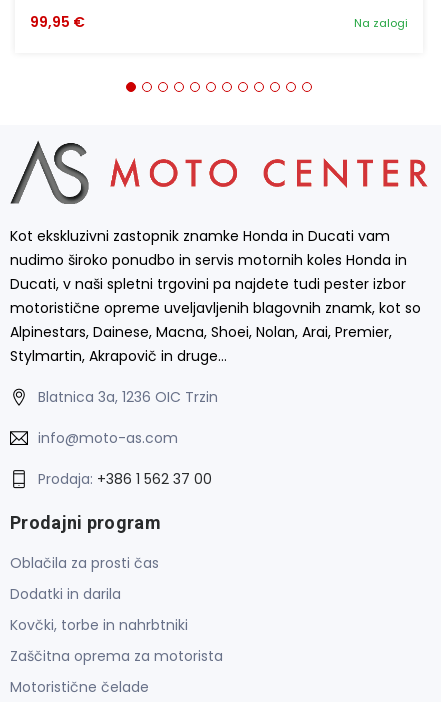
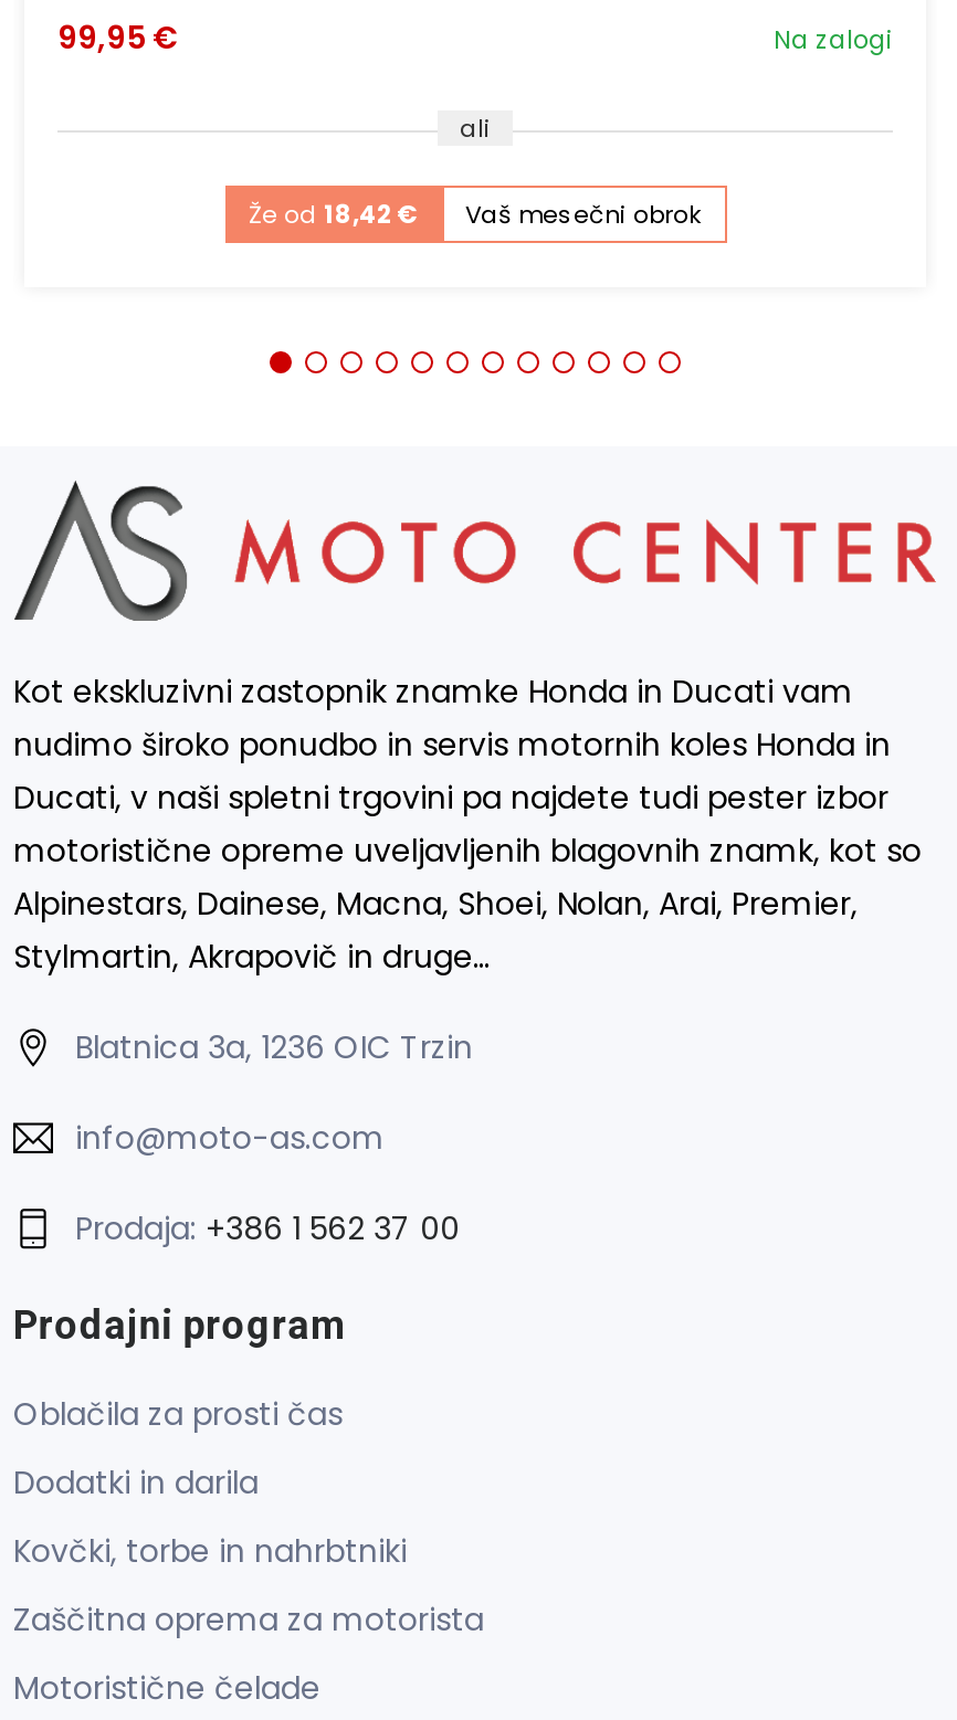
none -> [249,110,702,232] ali | Že od 18,42 € | Vaš mesečni obrok

